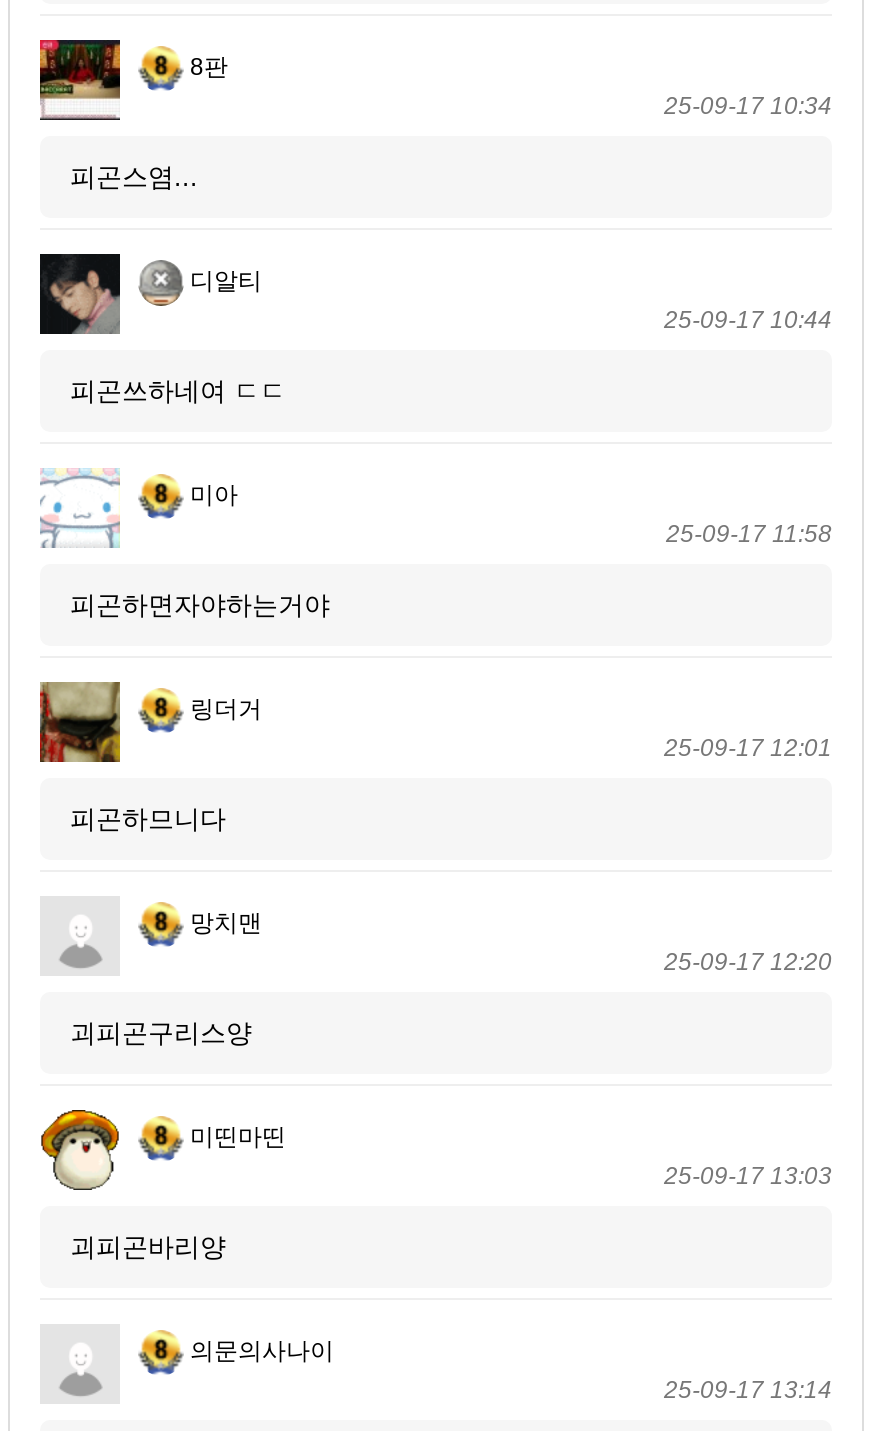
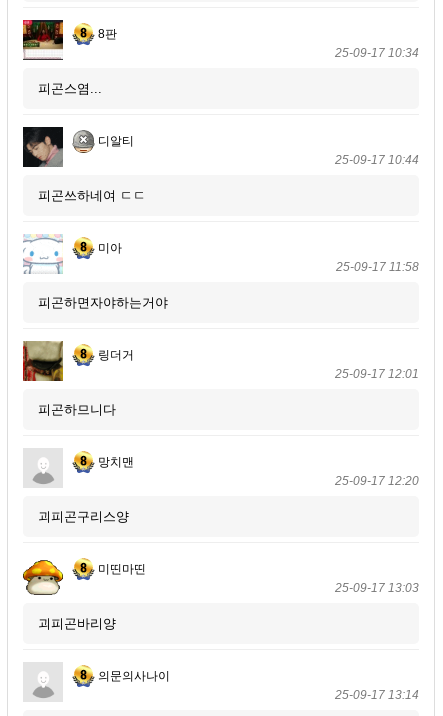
[40,1108,122,1190] [image] -> [22,555,64,596] [image]

